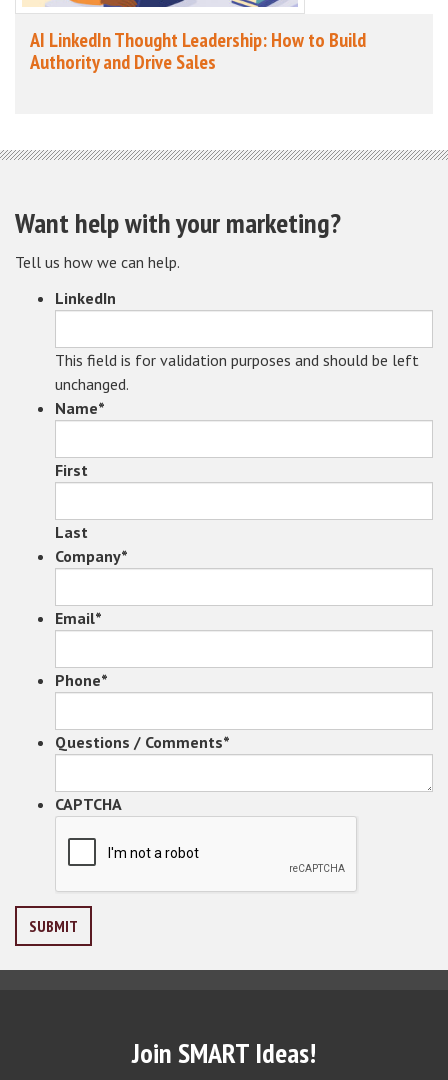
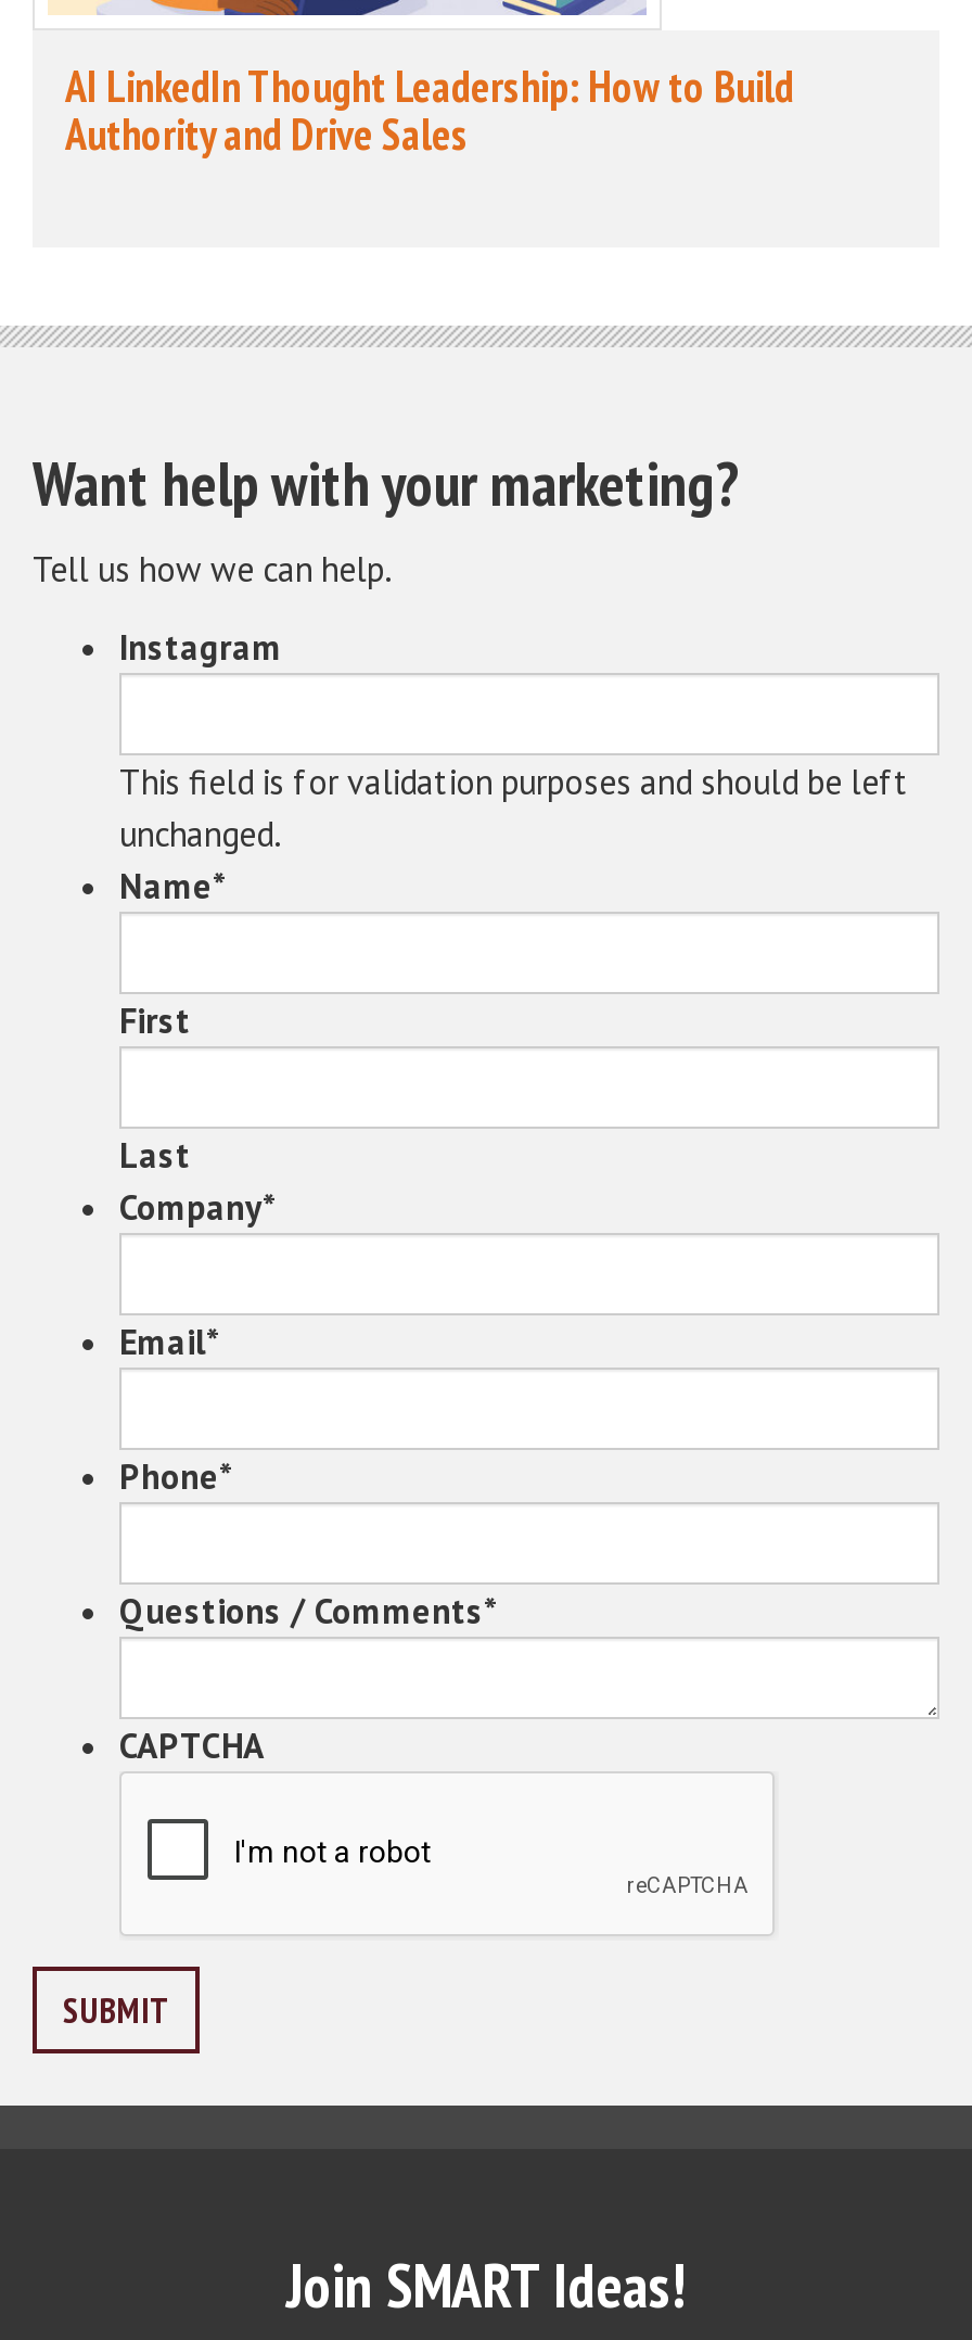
[55,288,116,308] LinkedIn -> [119,625,282,669] Instagram

